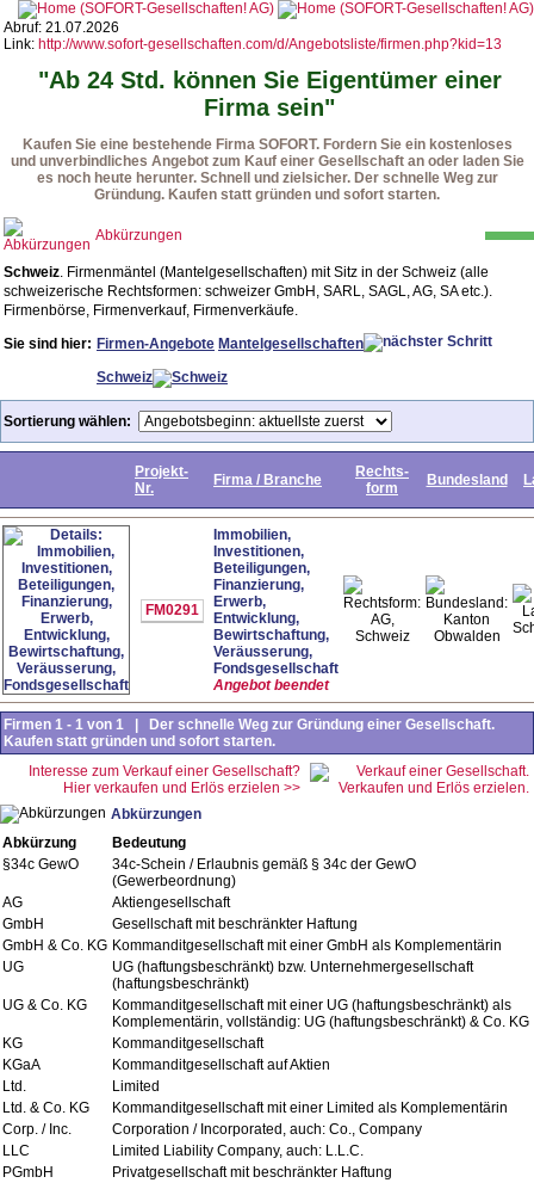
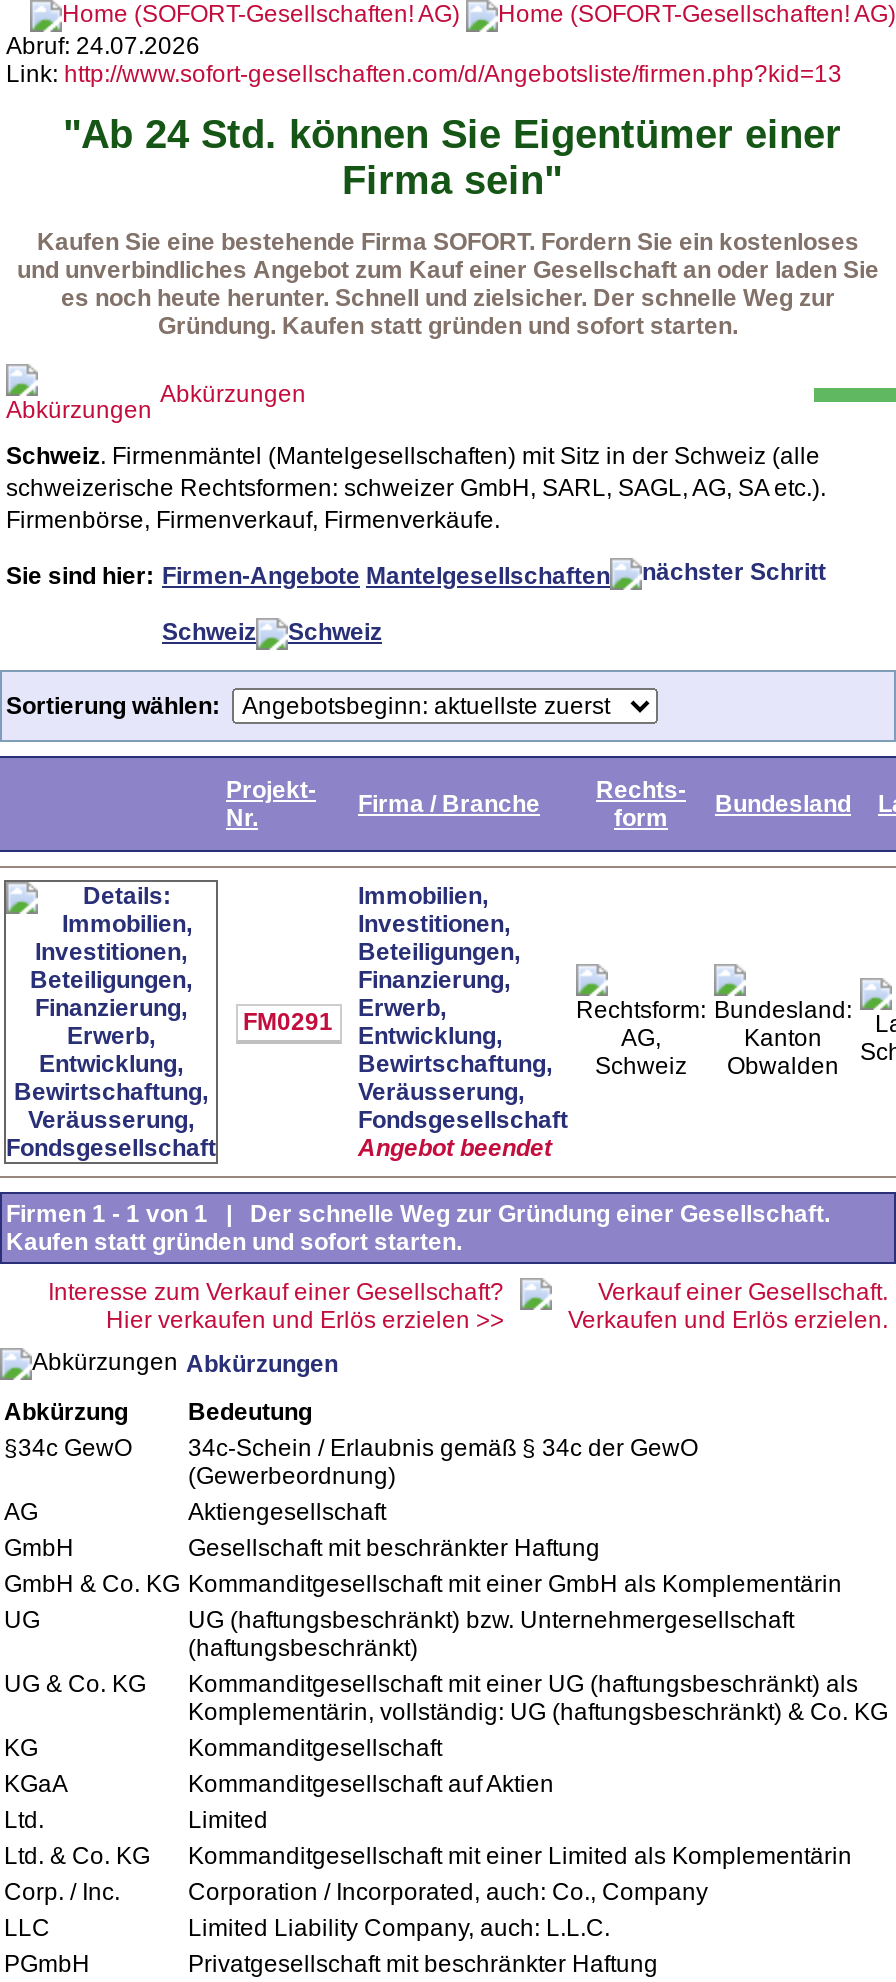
[4,19,119,36] Abruf: 21.07.2026 -> [6,32,200,60] Abruf: 24.07.2026

